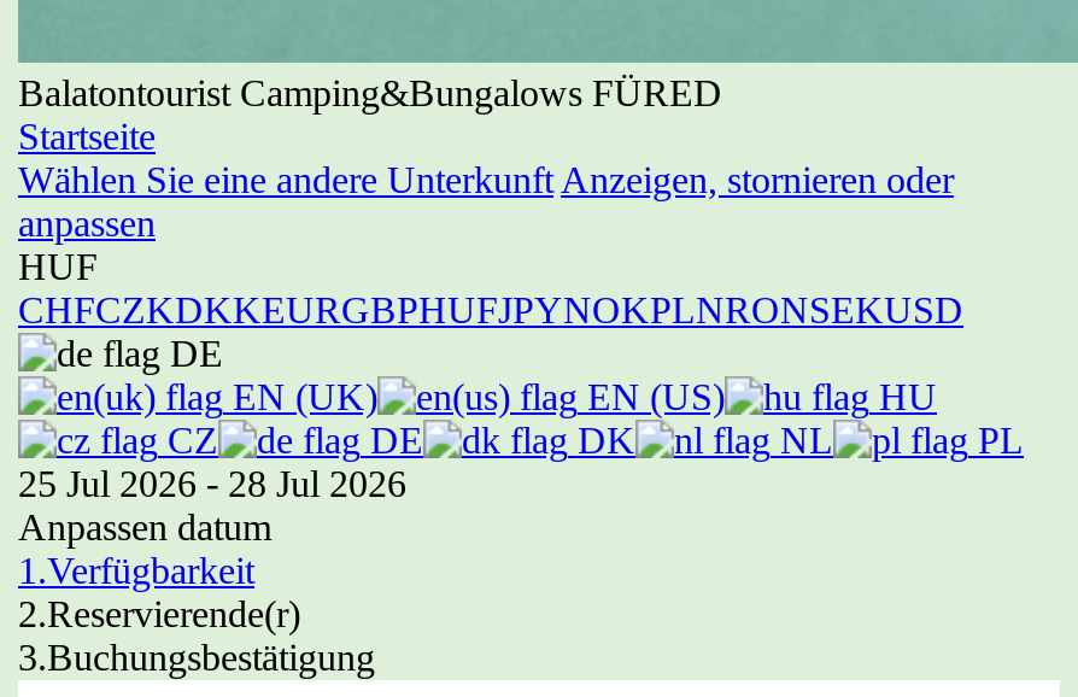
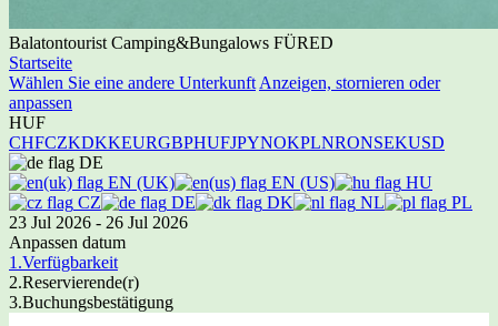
[18,463,406,504] 25 Jul 2026 - 28 Jul 2026 -> [9,213,188,232] 23 Jul 2026 - 26 Jul 2026

